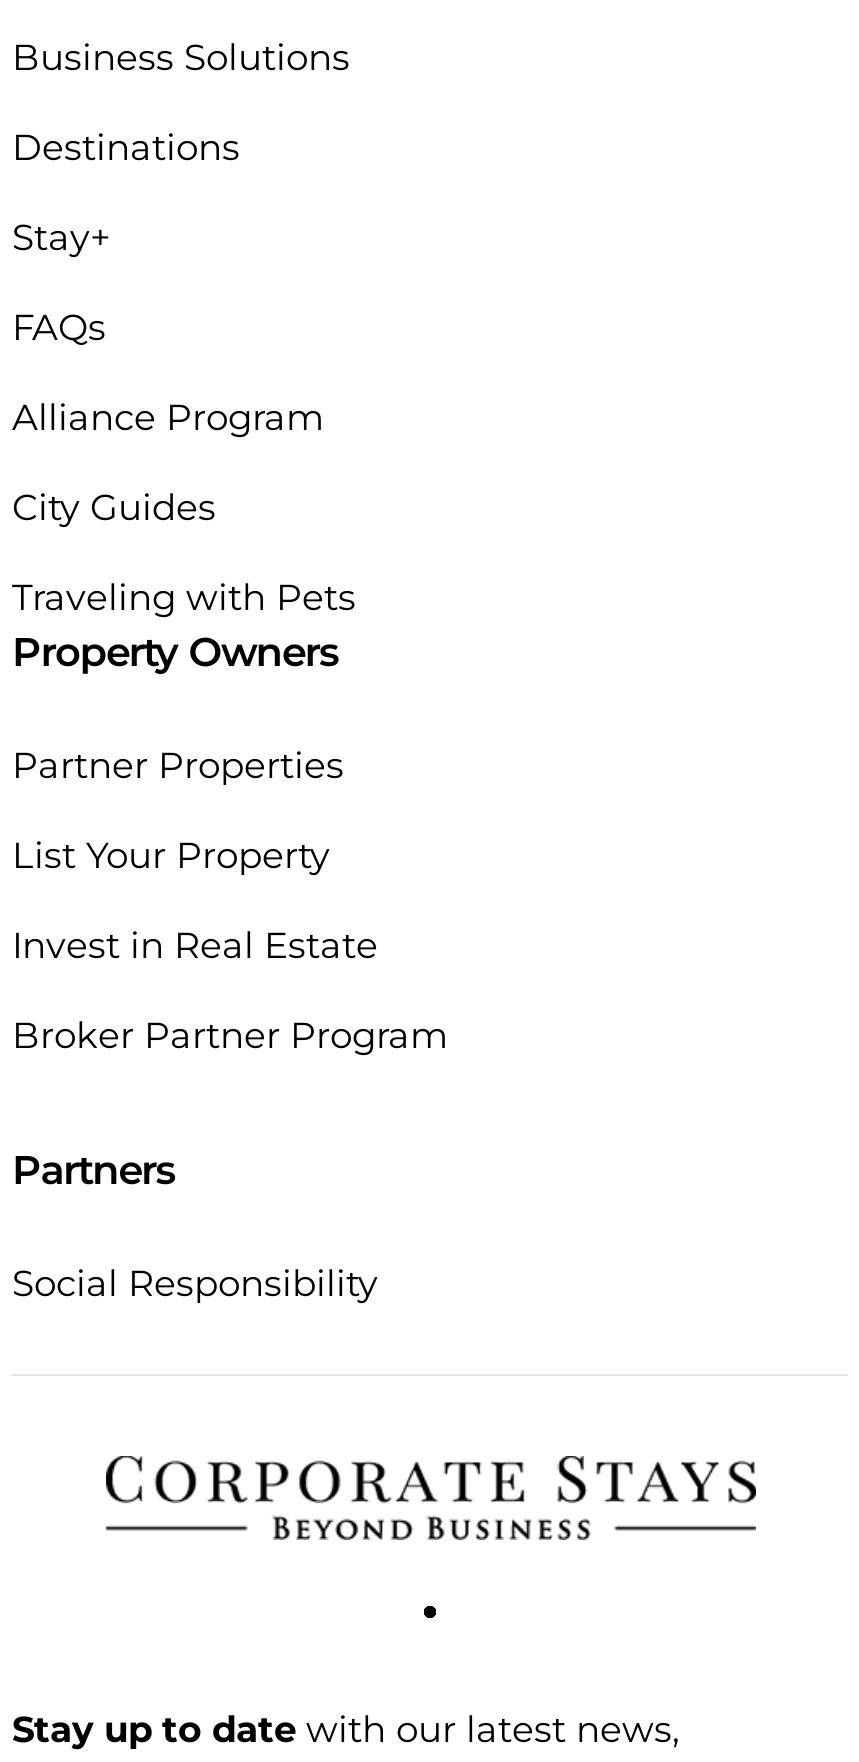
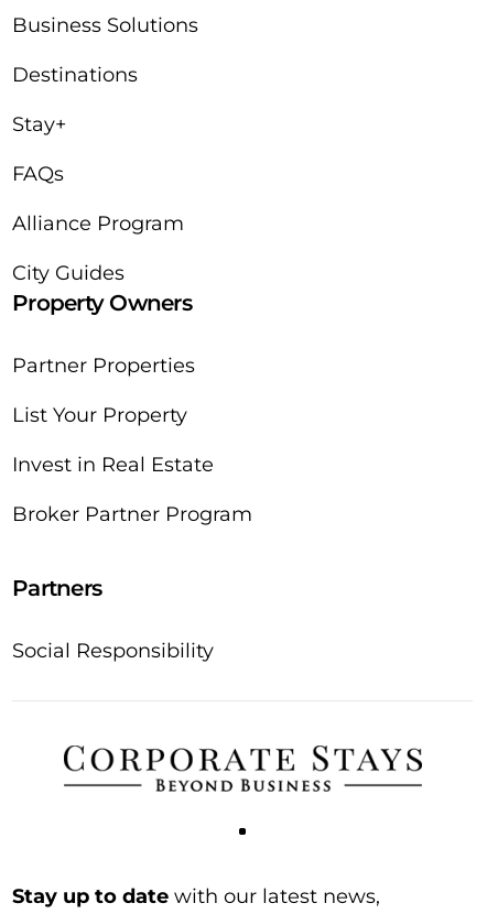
[12,576,356,620] Traveling with Pets -> none

